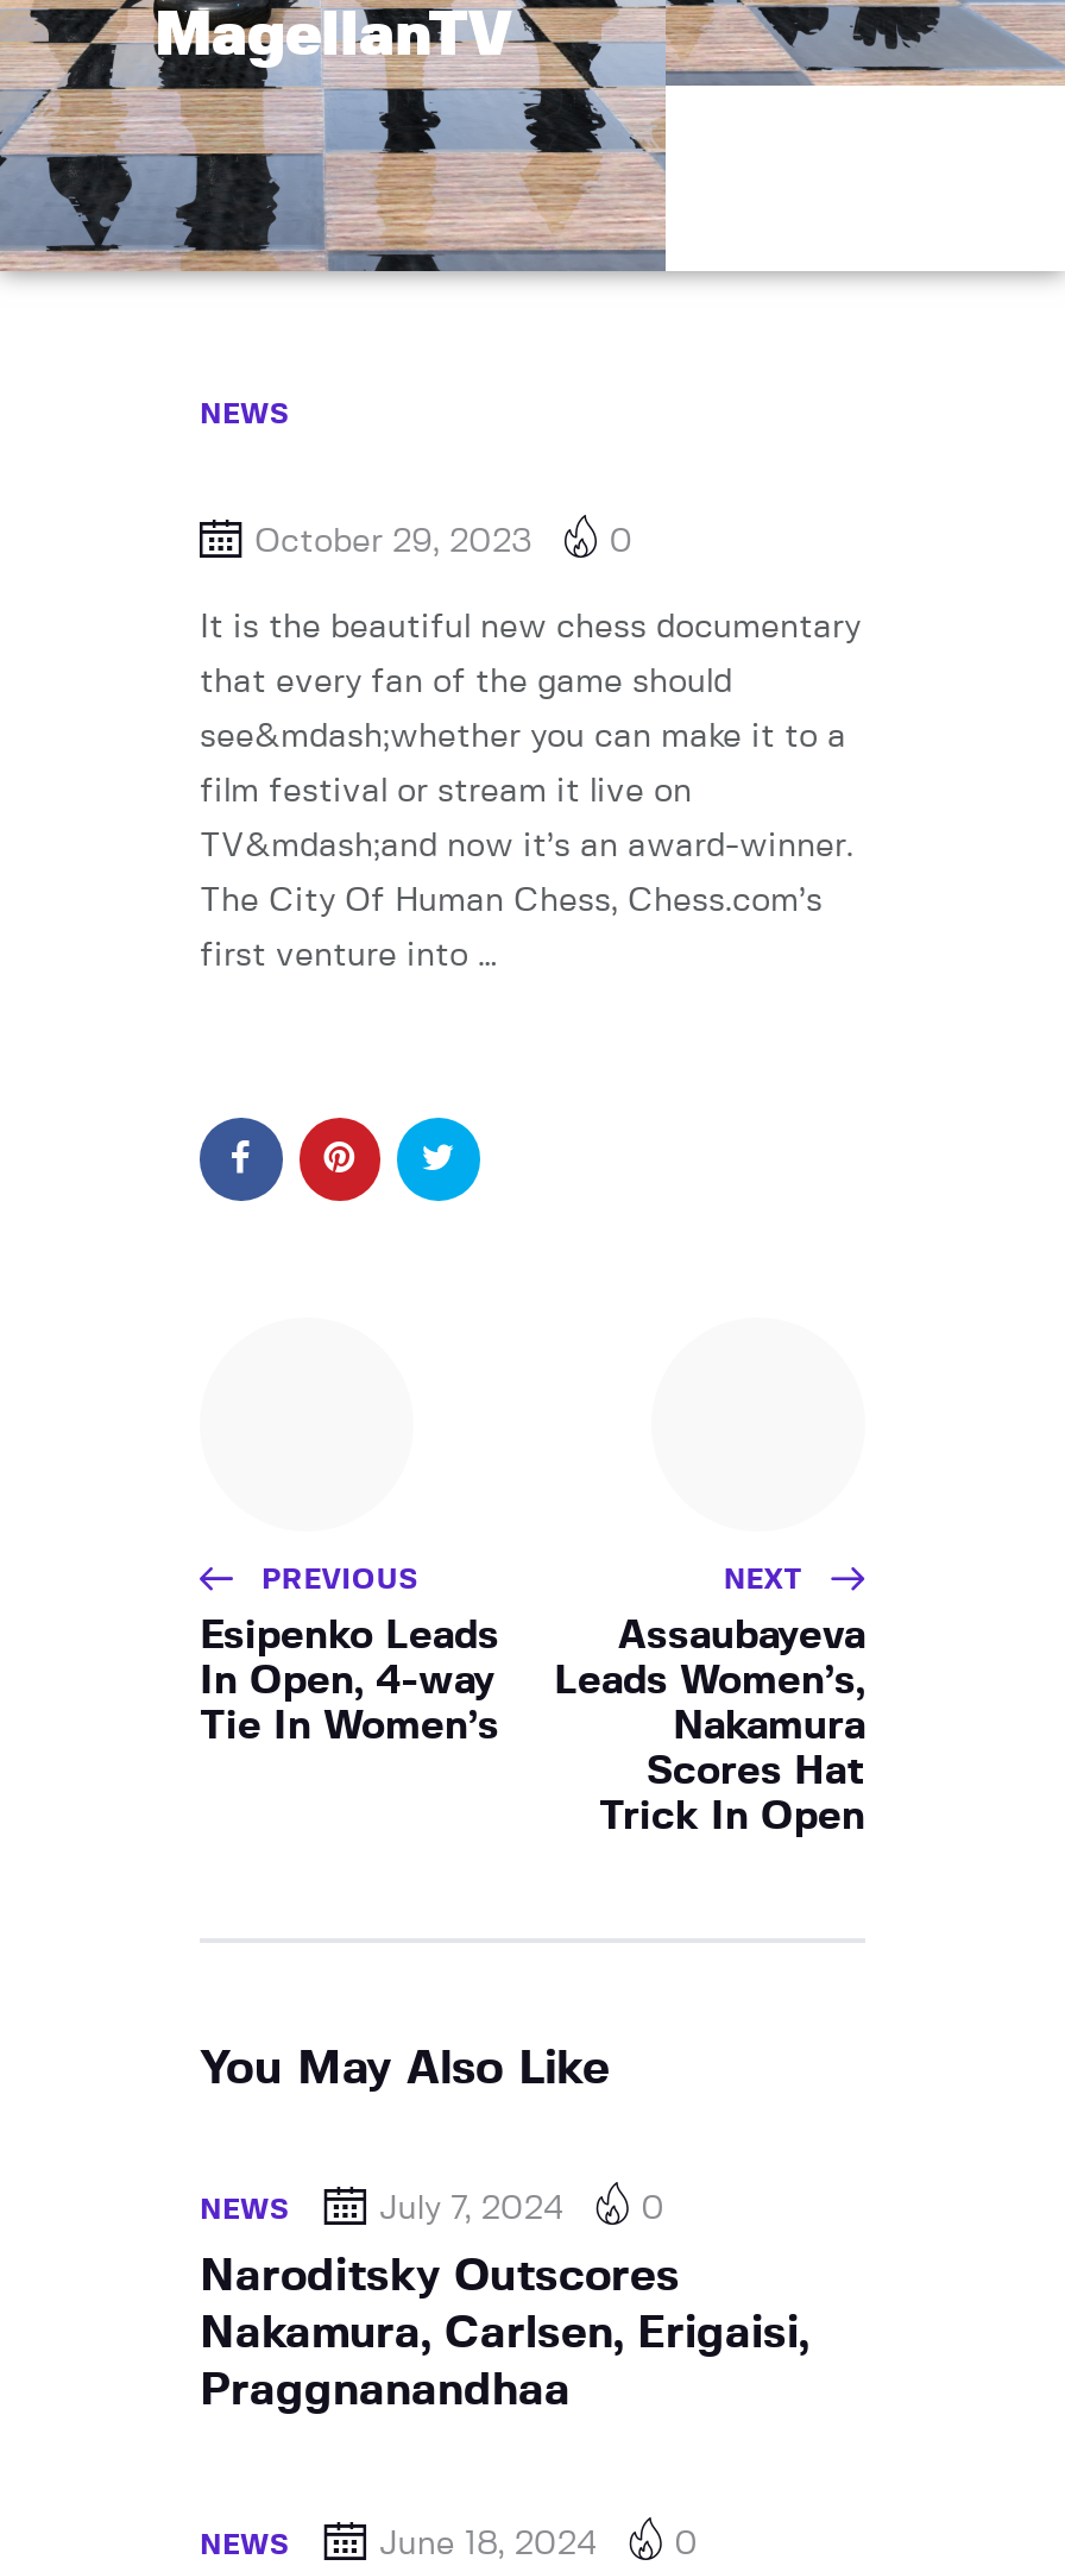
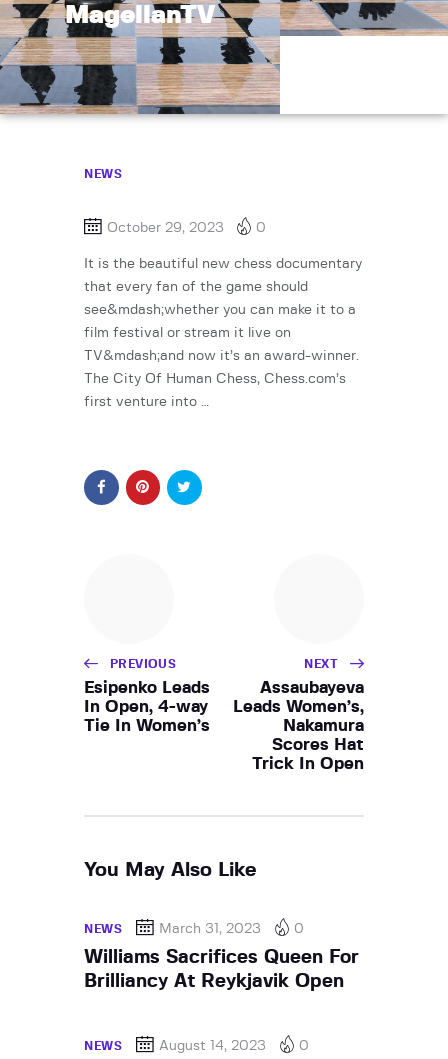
[379,2192,564,2225] July 7, 2024 -> [159,922,261,936] March 31, 2023
[200,2254,808,2413] Naroditsky Outscores | Nakamura, Carlsen, Erigaisi, | Praggnanandhaa -> [84,948,359,991] Williams Sacrifices Queen For | Brilliancy At Reykjavik Open
[379,2527,598,2561] June 18, 2024 -> [159,1039,266,1053] August 14, 2023

